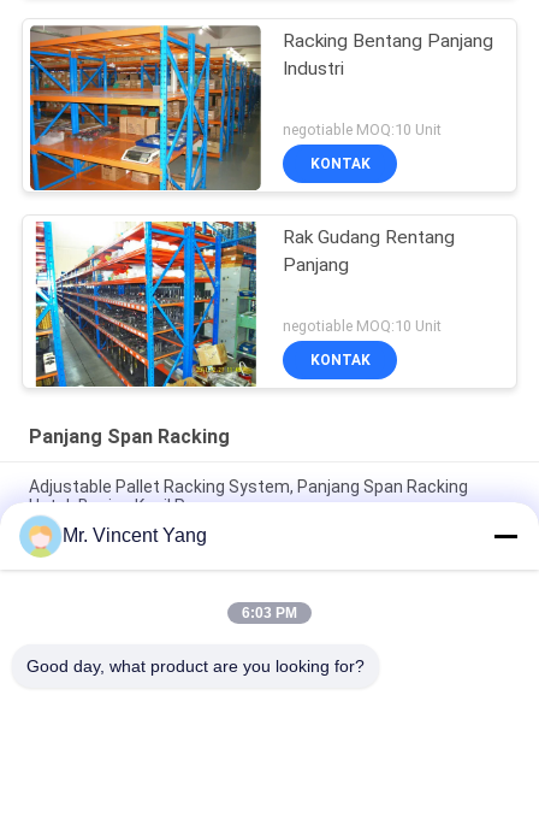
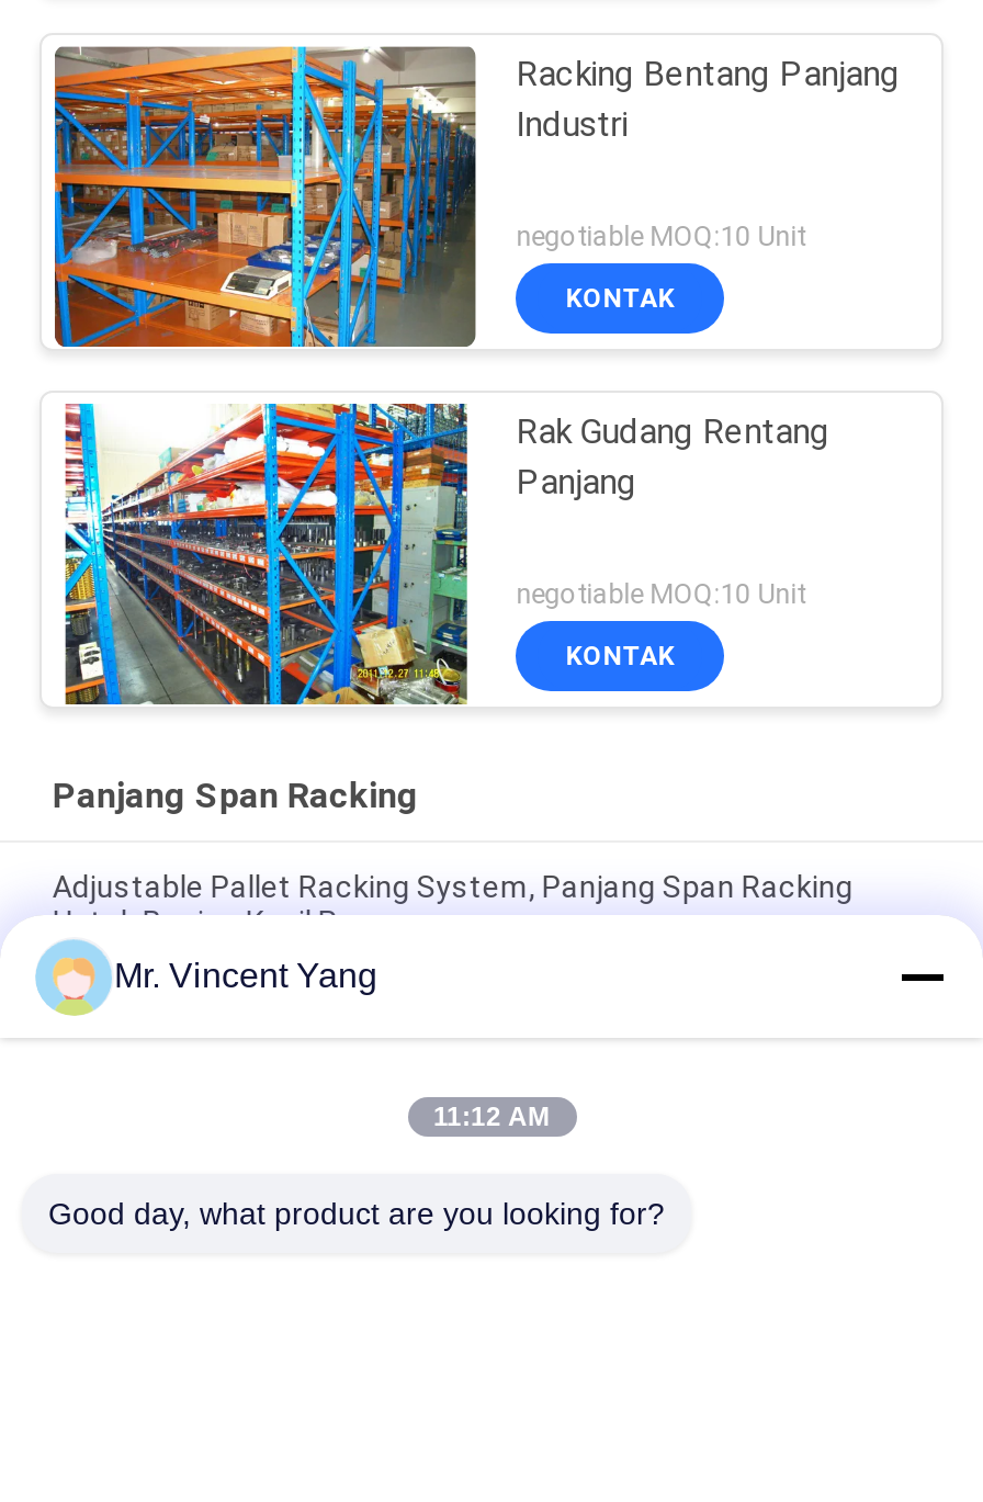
[242,605,297,621] 6:03 PM -> [433,1102,550,1132] 11:12 AM

